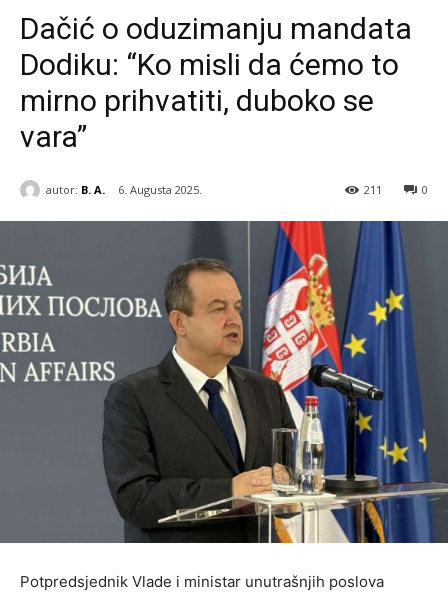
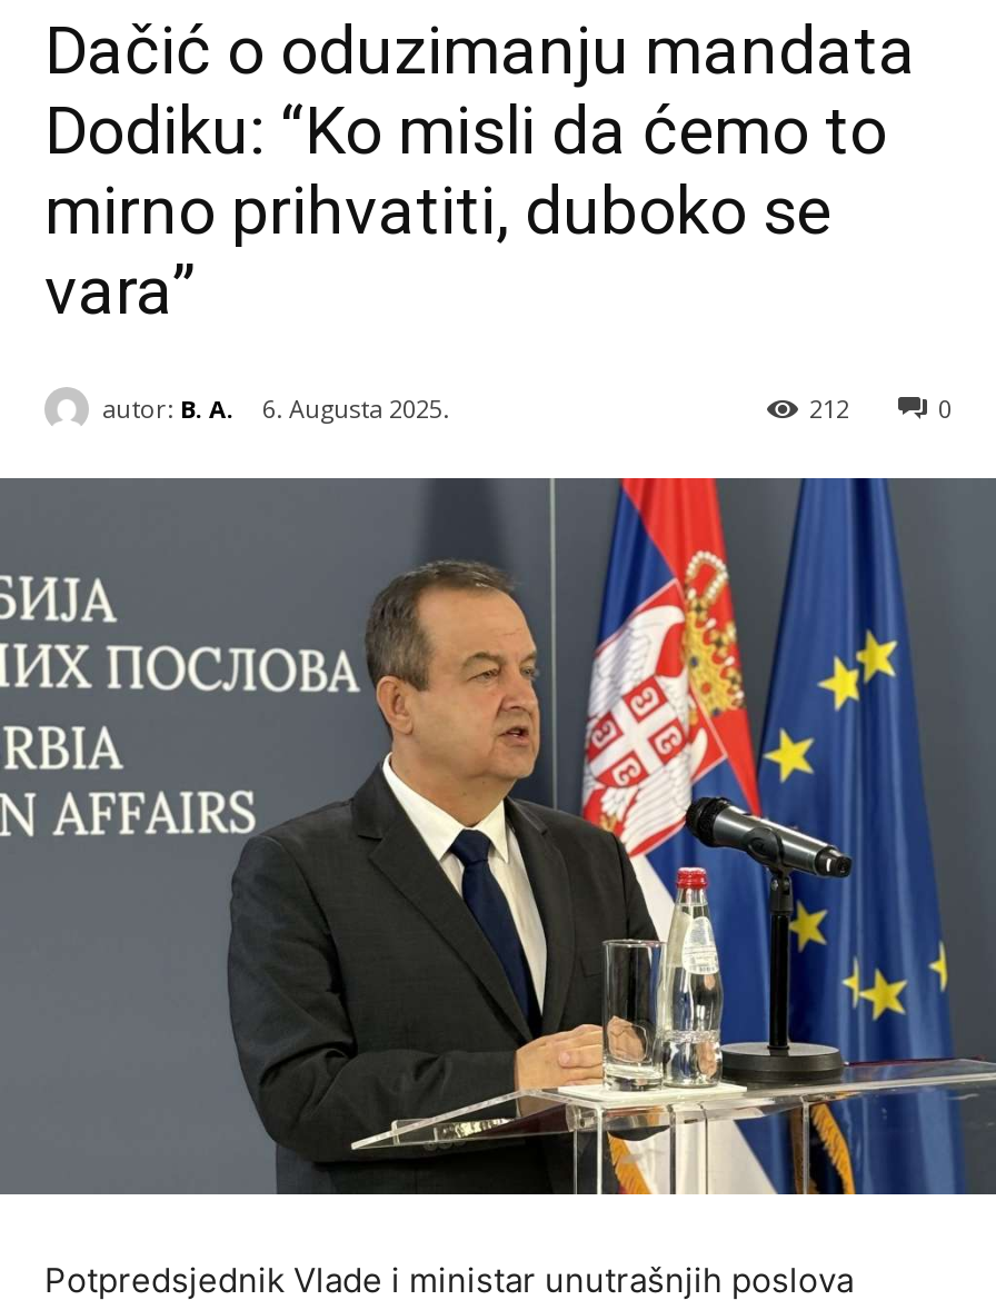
[364,182,382,197] 211 -> [809,392,849,425] 212

